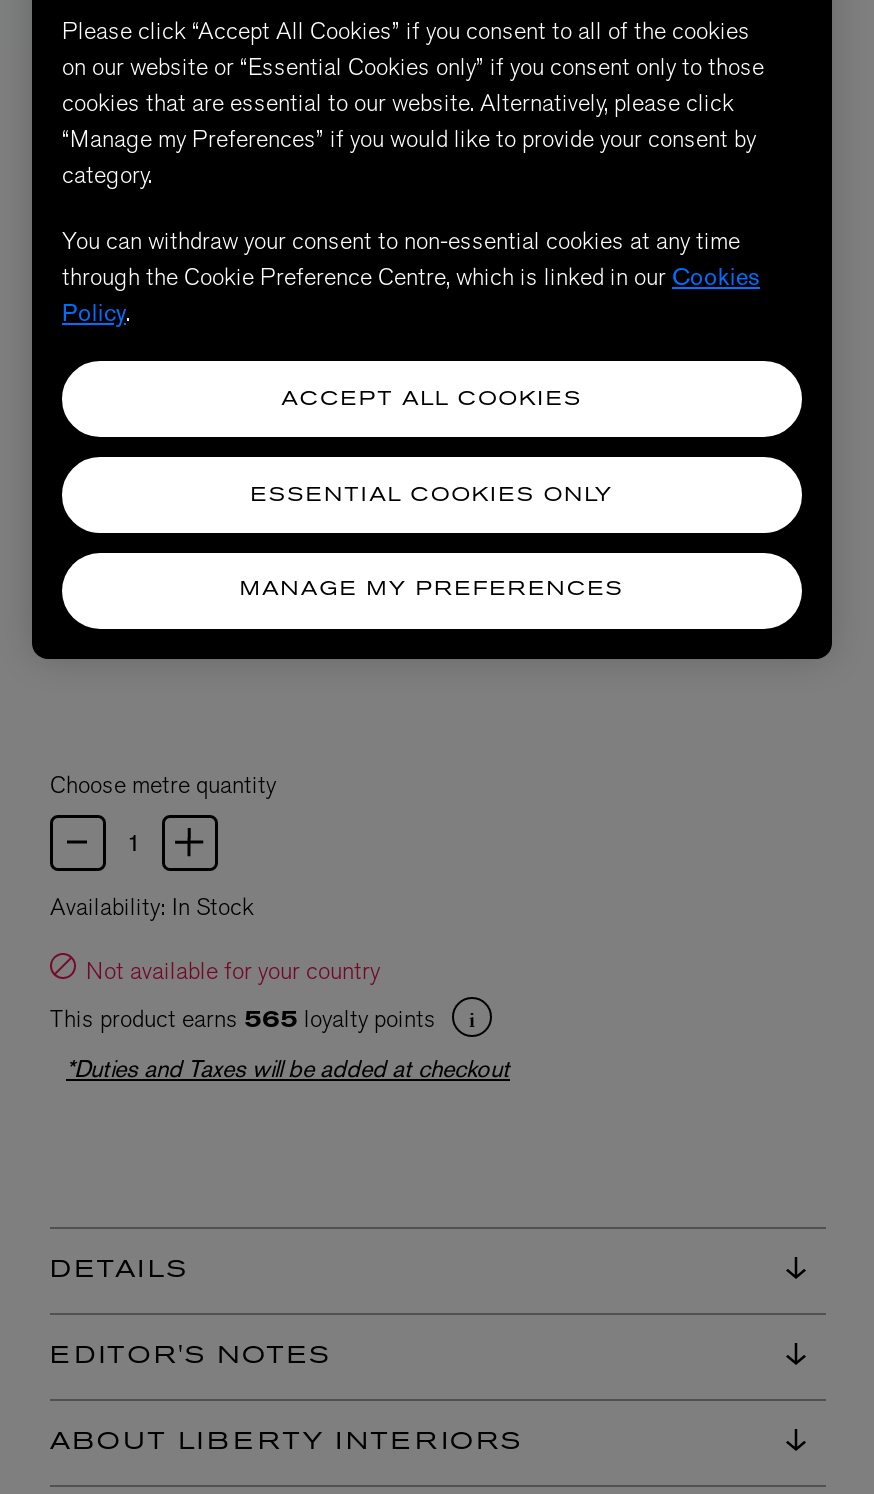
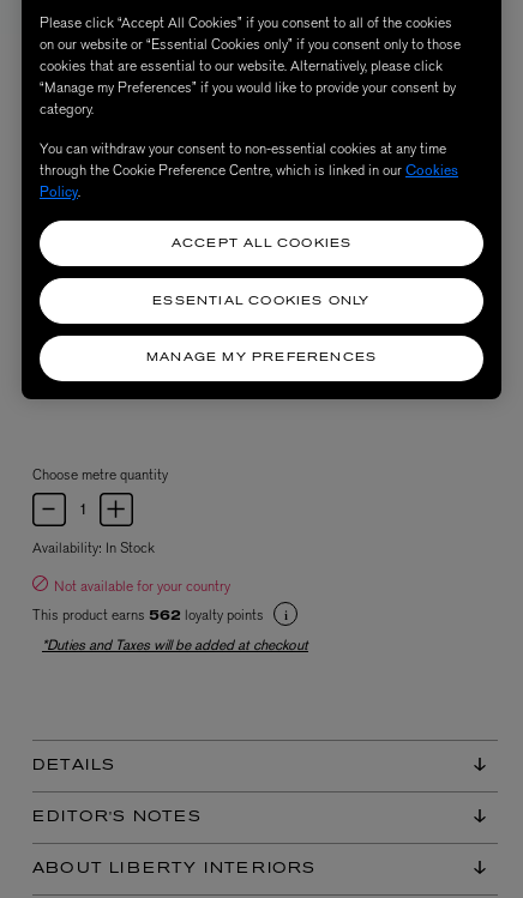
[50,1003,442,1035] This product earns 565 loyalty points -> [32,605,267,624] This product earns 562 loyalty points

